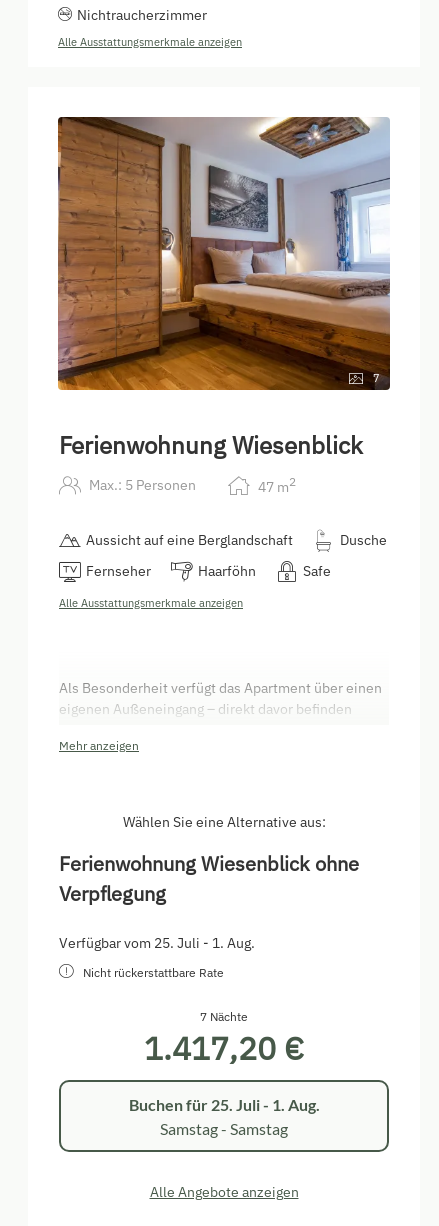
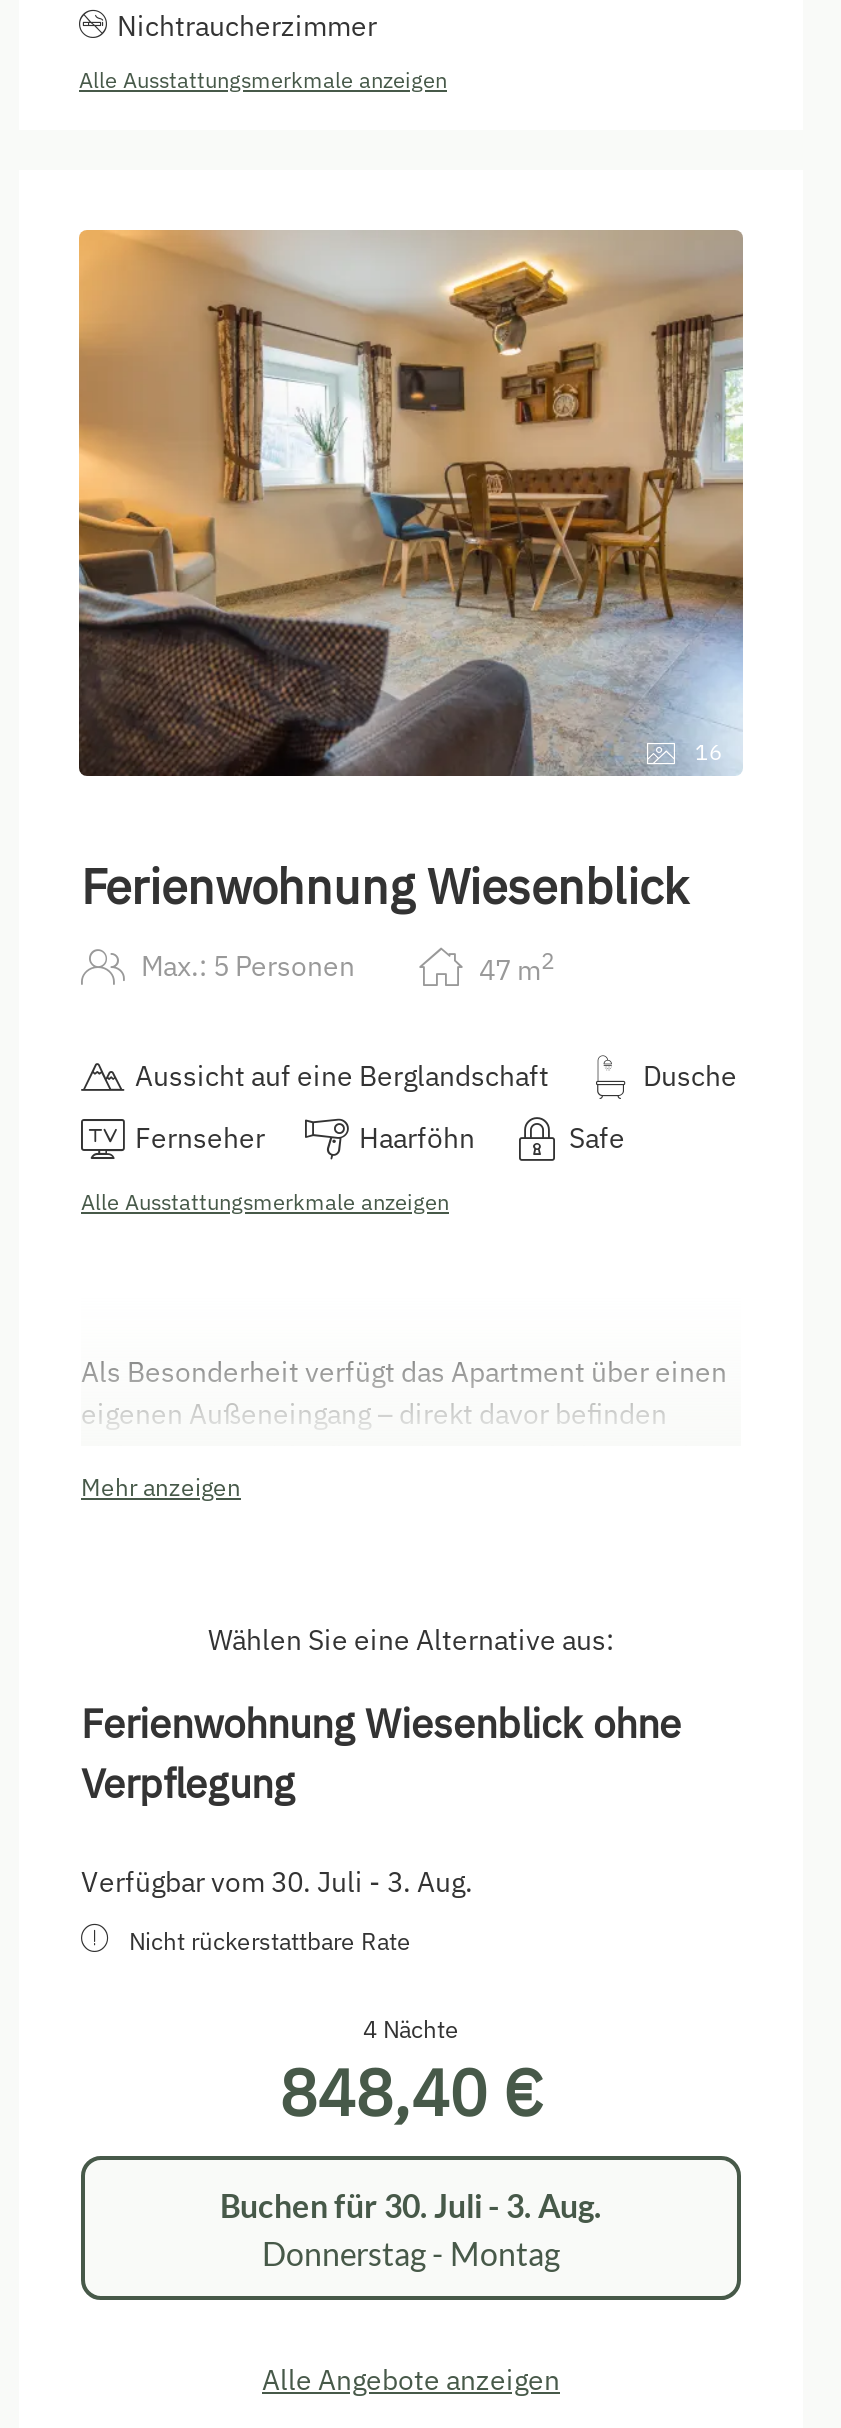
[57,116,391,391] [image] | 7 -> [77,228,745,778] [image] | 16
[59,934,255,952] Verfügbar vom 25. Juli - 1. Aug. -> [81,1864,473,1900] Verfügbar vom 30. Juli - 3. Aug.
[144,1009,304,1069] 7 Nächte | 1.417,20 € -> [279,2014,543,2134] 4 Nächte | 848,40 €
[128,1095,319,1138] Buchen für 25. Juli - 1. Aug. | Samstag - Samstag -> [220,2185,602,2271] Buchen für 30. Juli - 3. Aug. | Donnerstag - Montag

